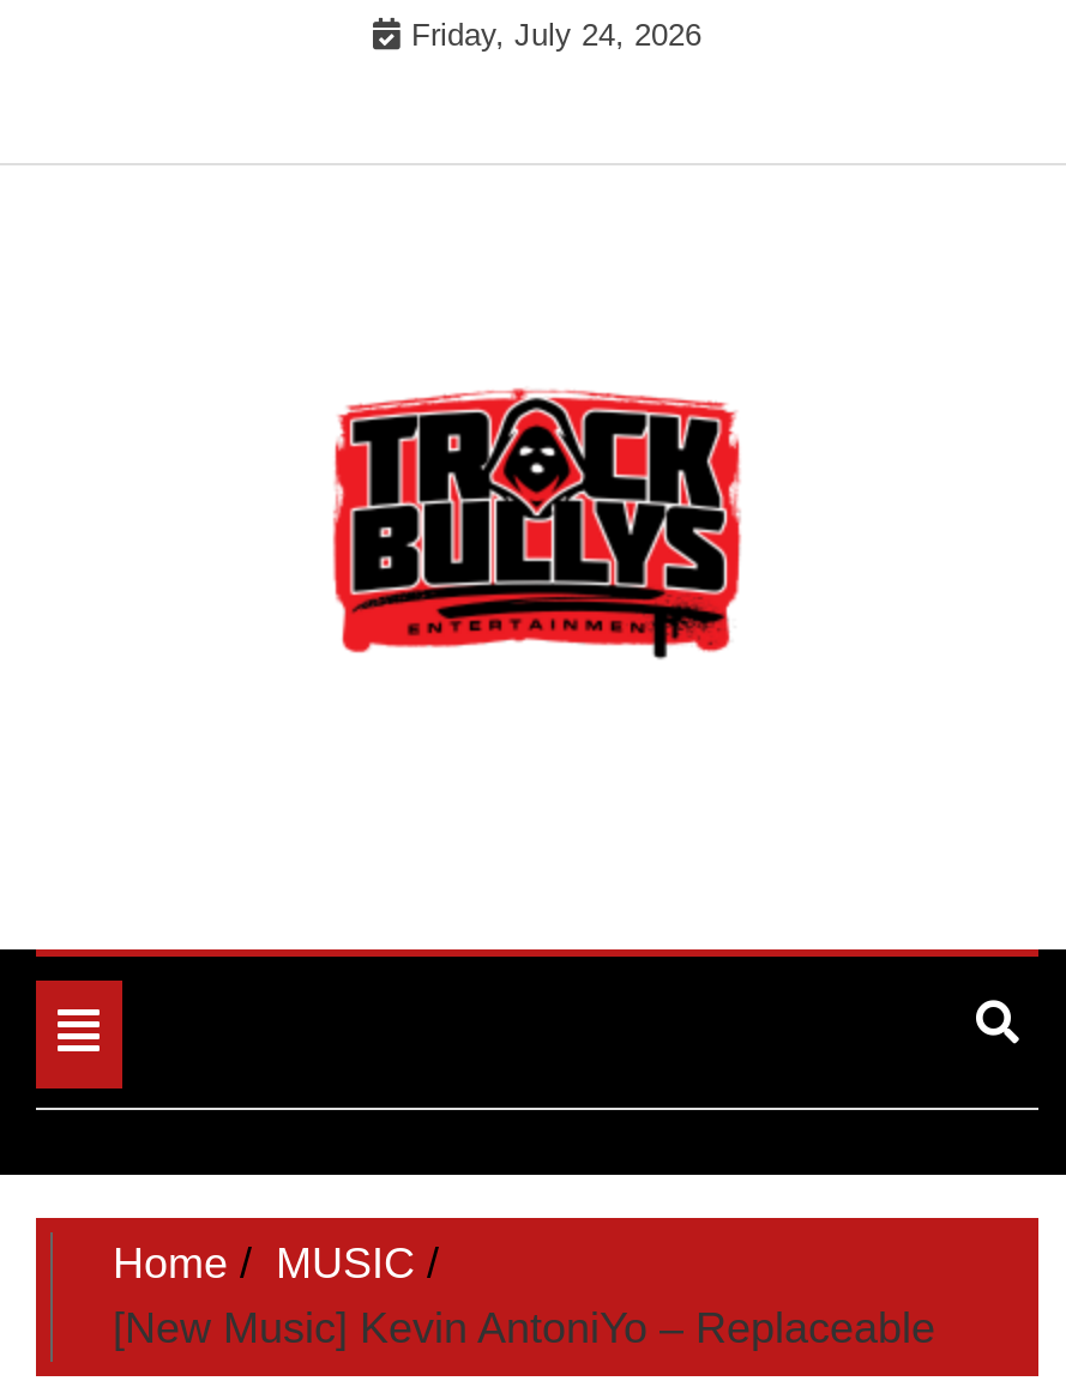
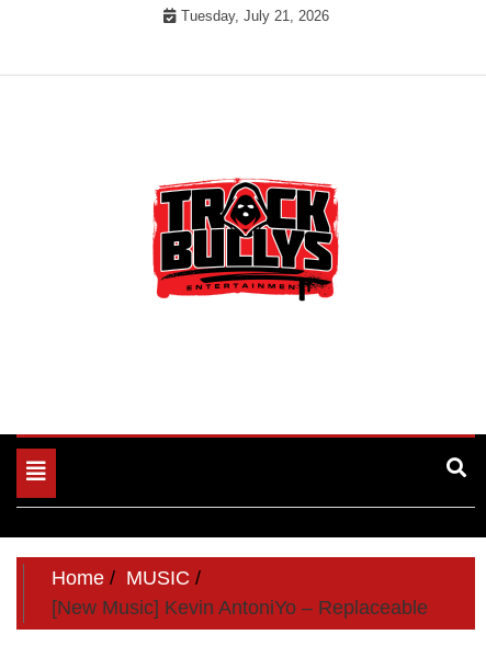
[411,17,701,53] Friday, July 24, 2026 -> [180,8,329,24] Tuesday, July 21, 2026

